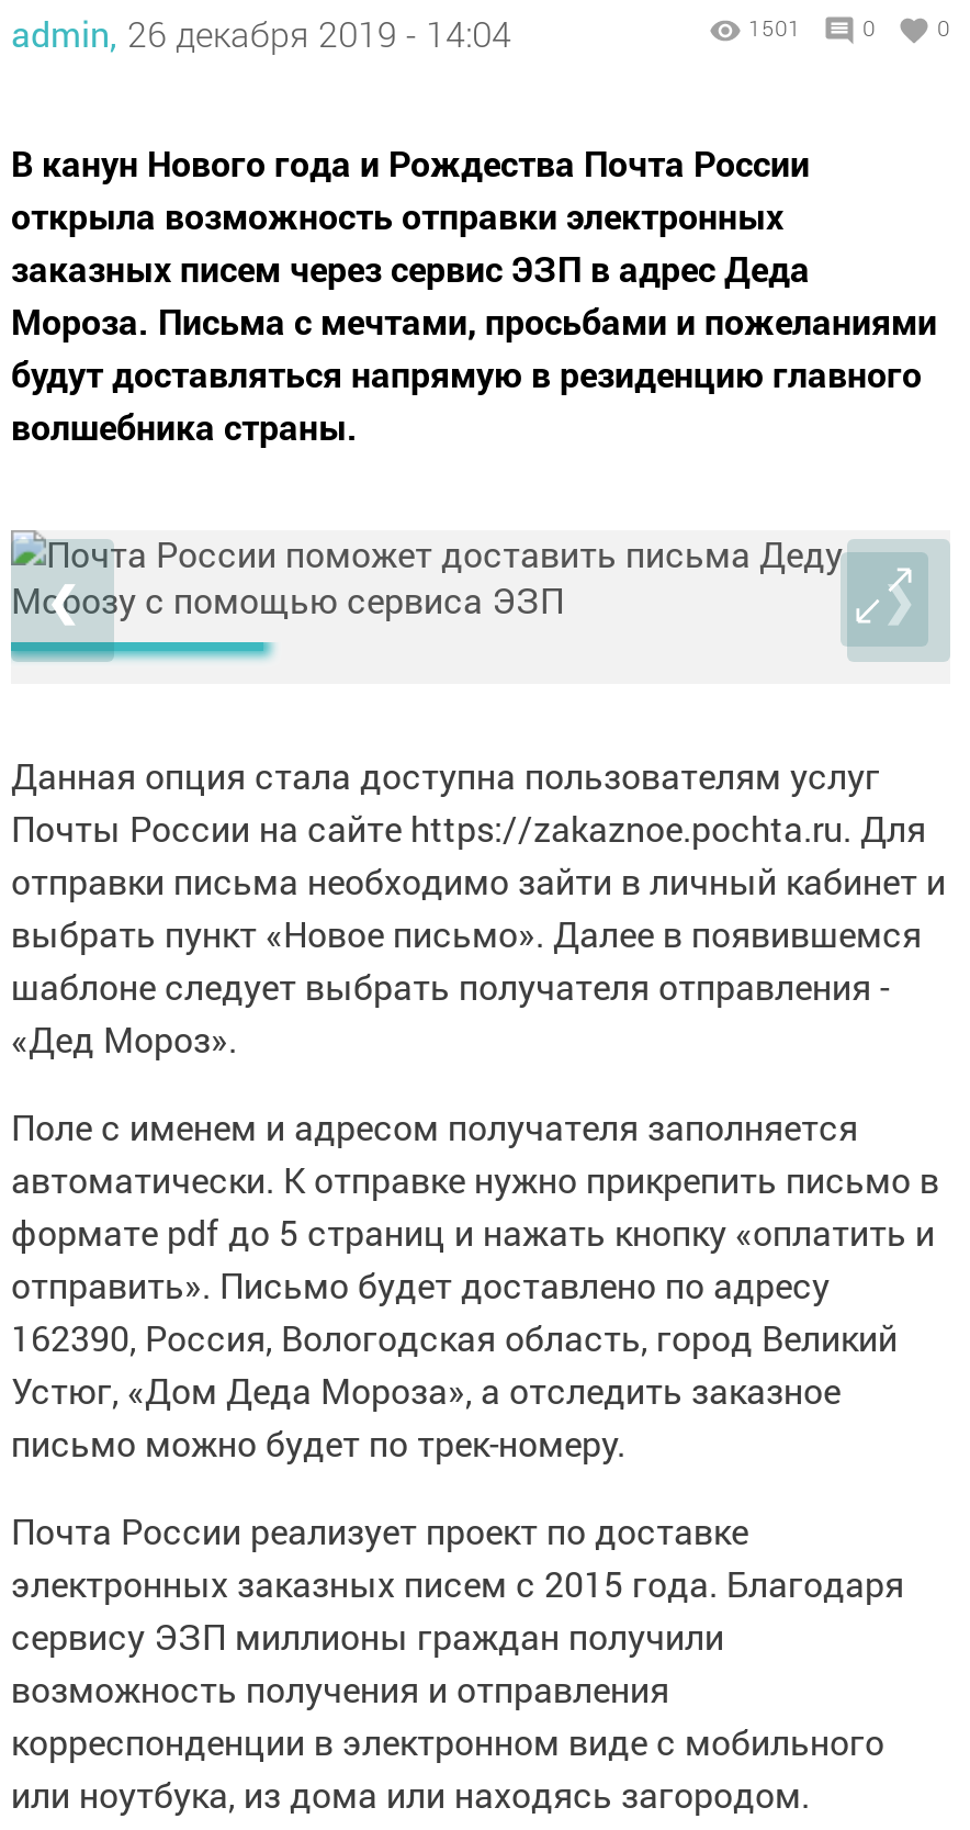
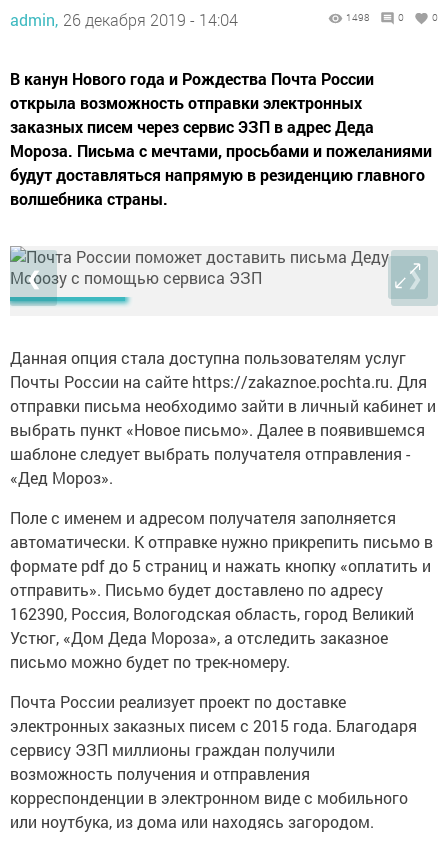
[748,15,801,43] 1501 -> [346,11,370,24] 1498

